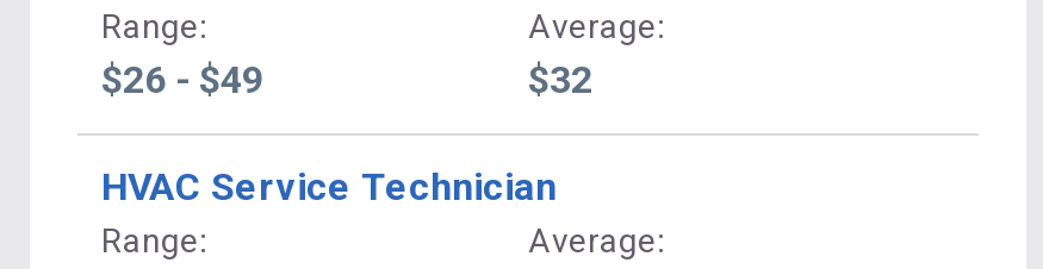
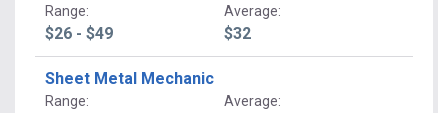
[101,165,557,210] HVAC Service Technician -> [45,69,214,88] Sheet Metal Mechanic

